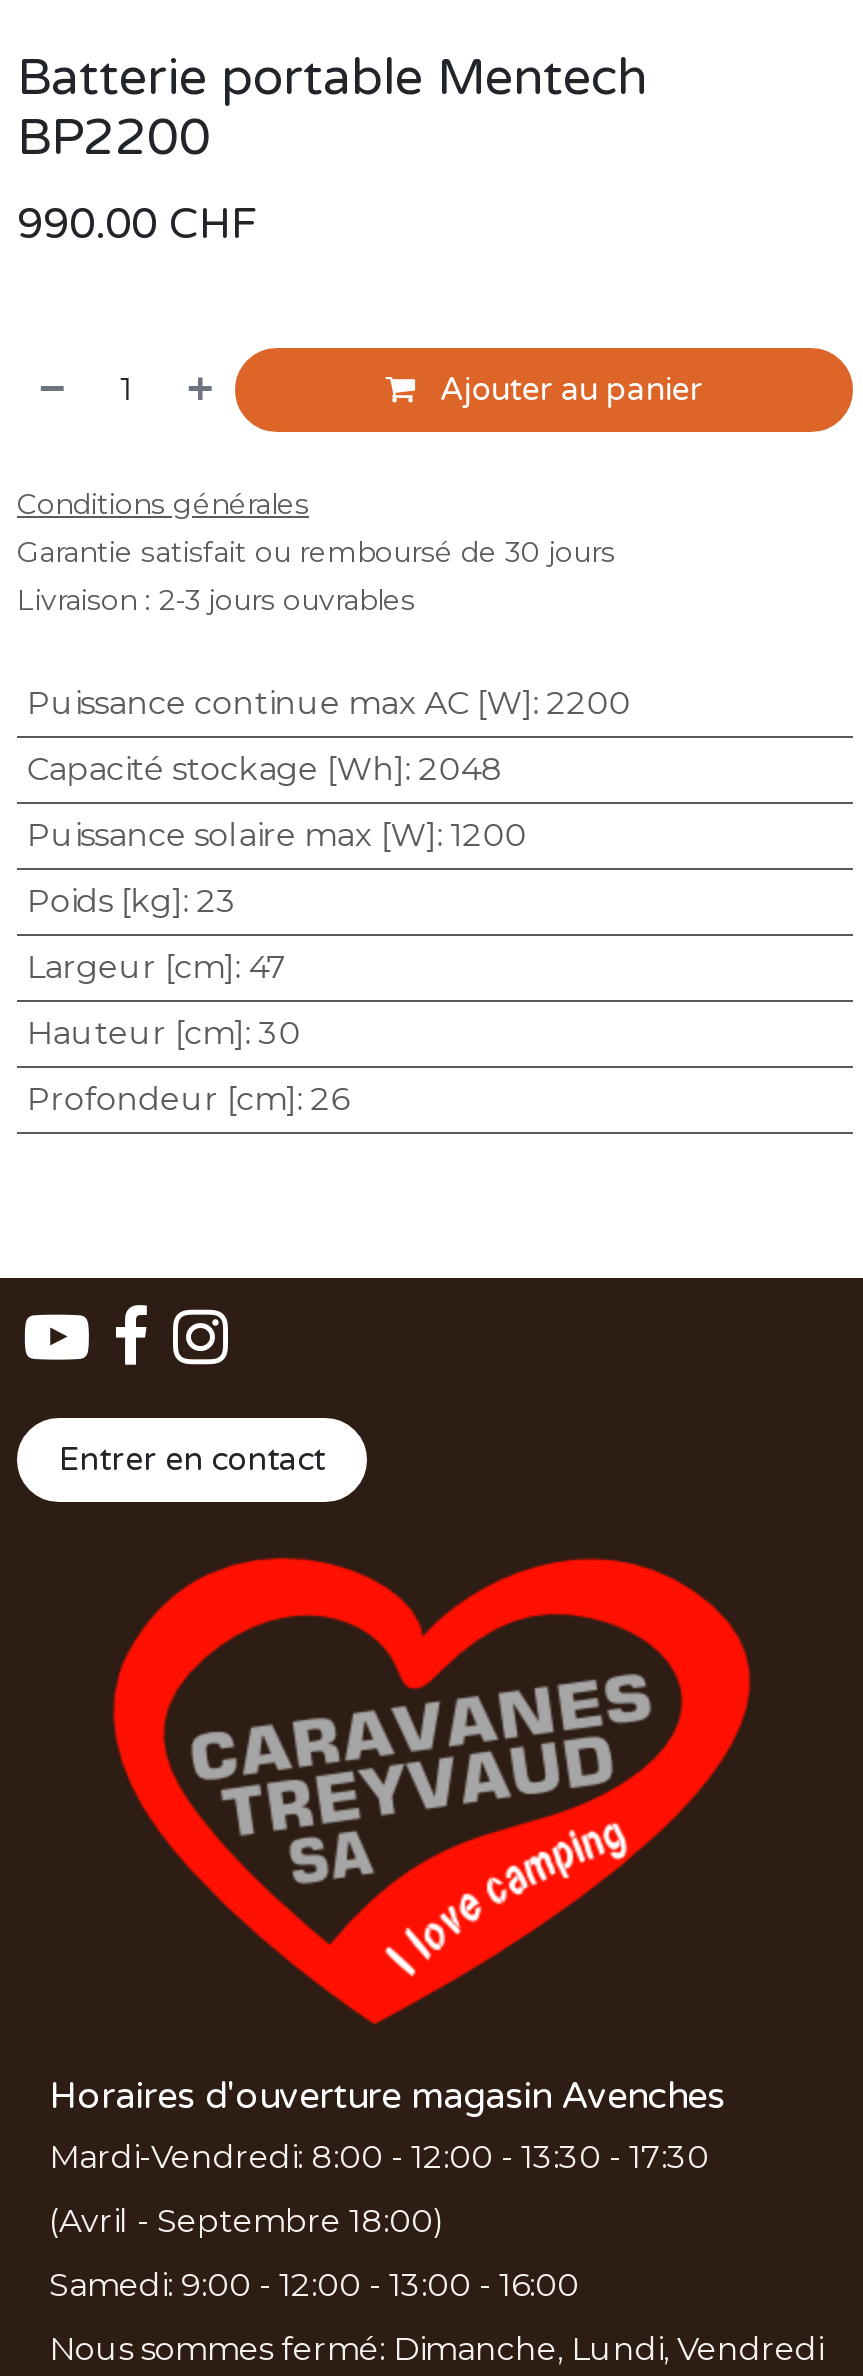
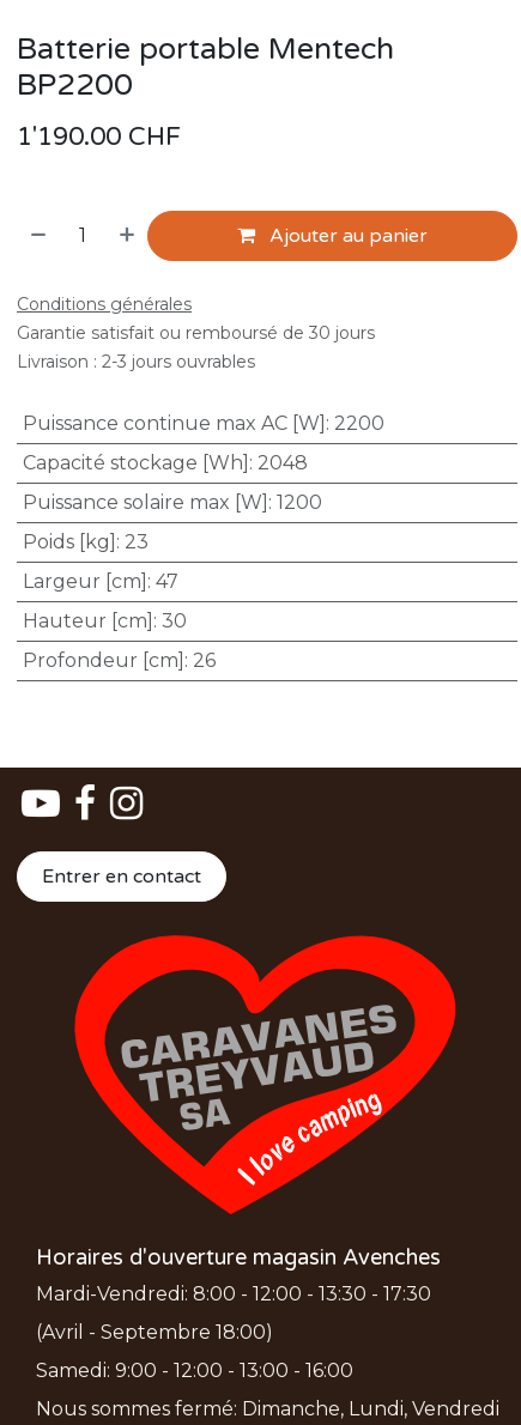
[17,200,257,250] 990.00 CHF -> [17,122,181,152] 1'190.00 CHF

